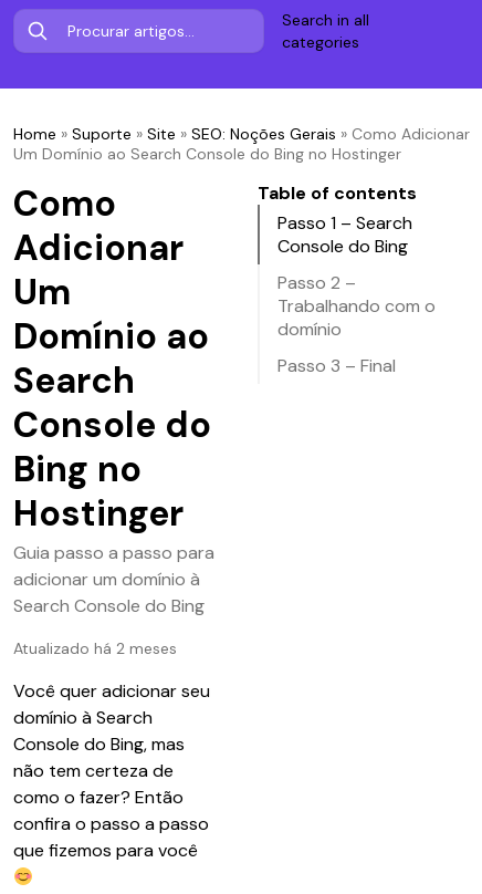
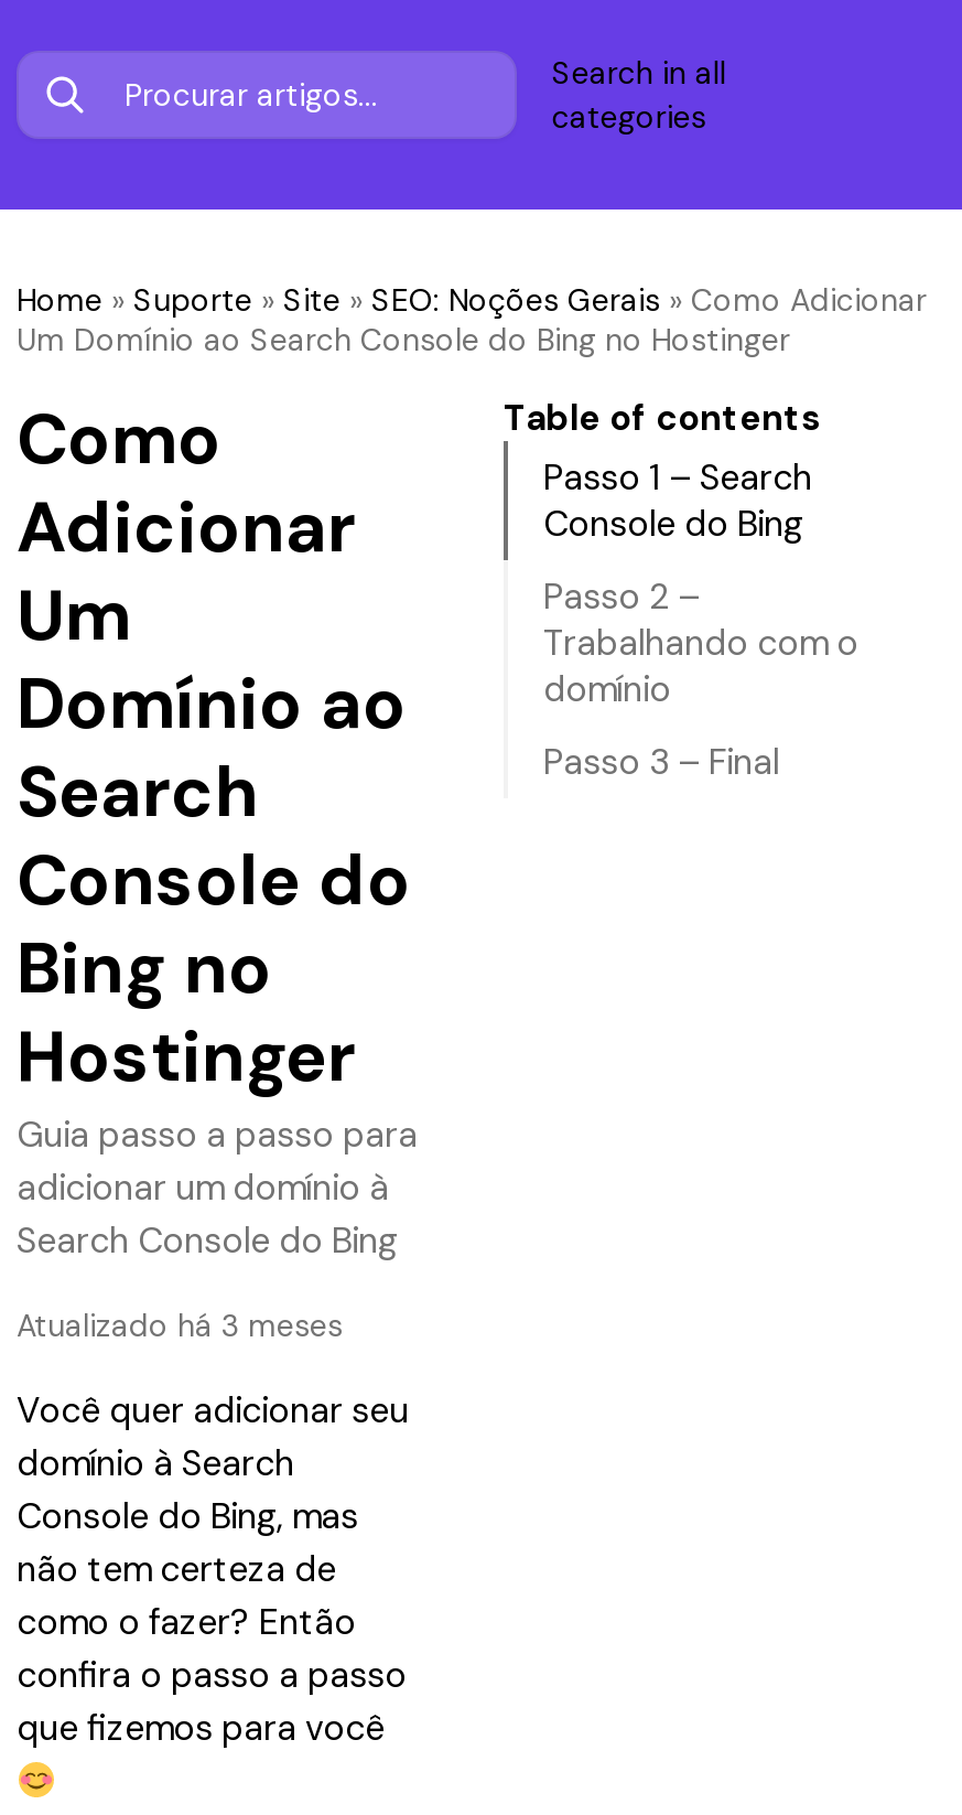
[13,638,177,658] Atualizado há 2 meses -> [17,1306,343,1345] Atualizado há 3 meses

